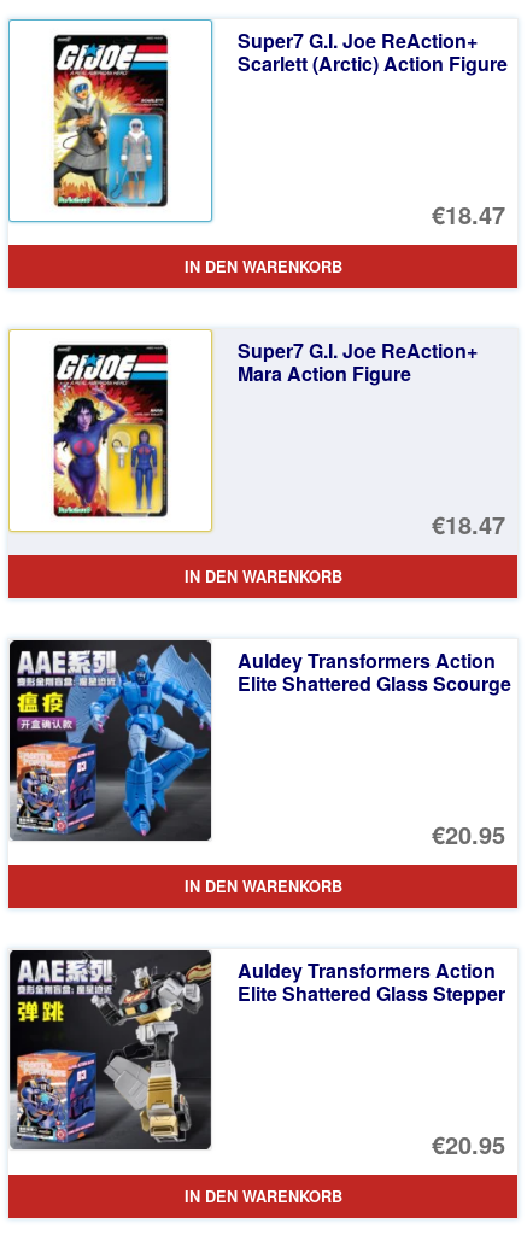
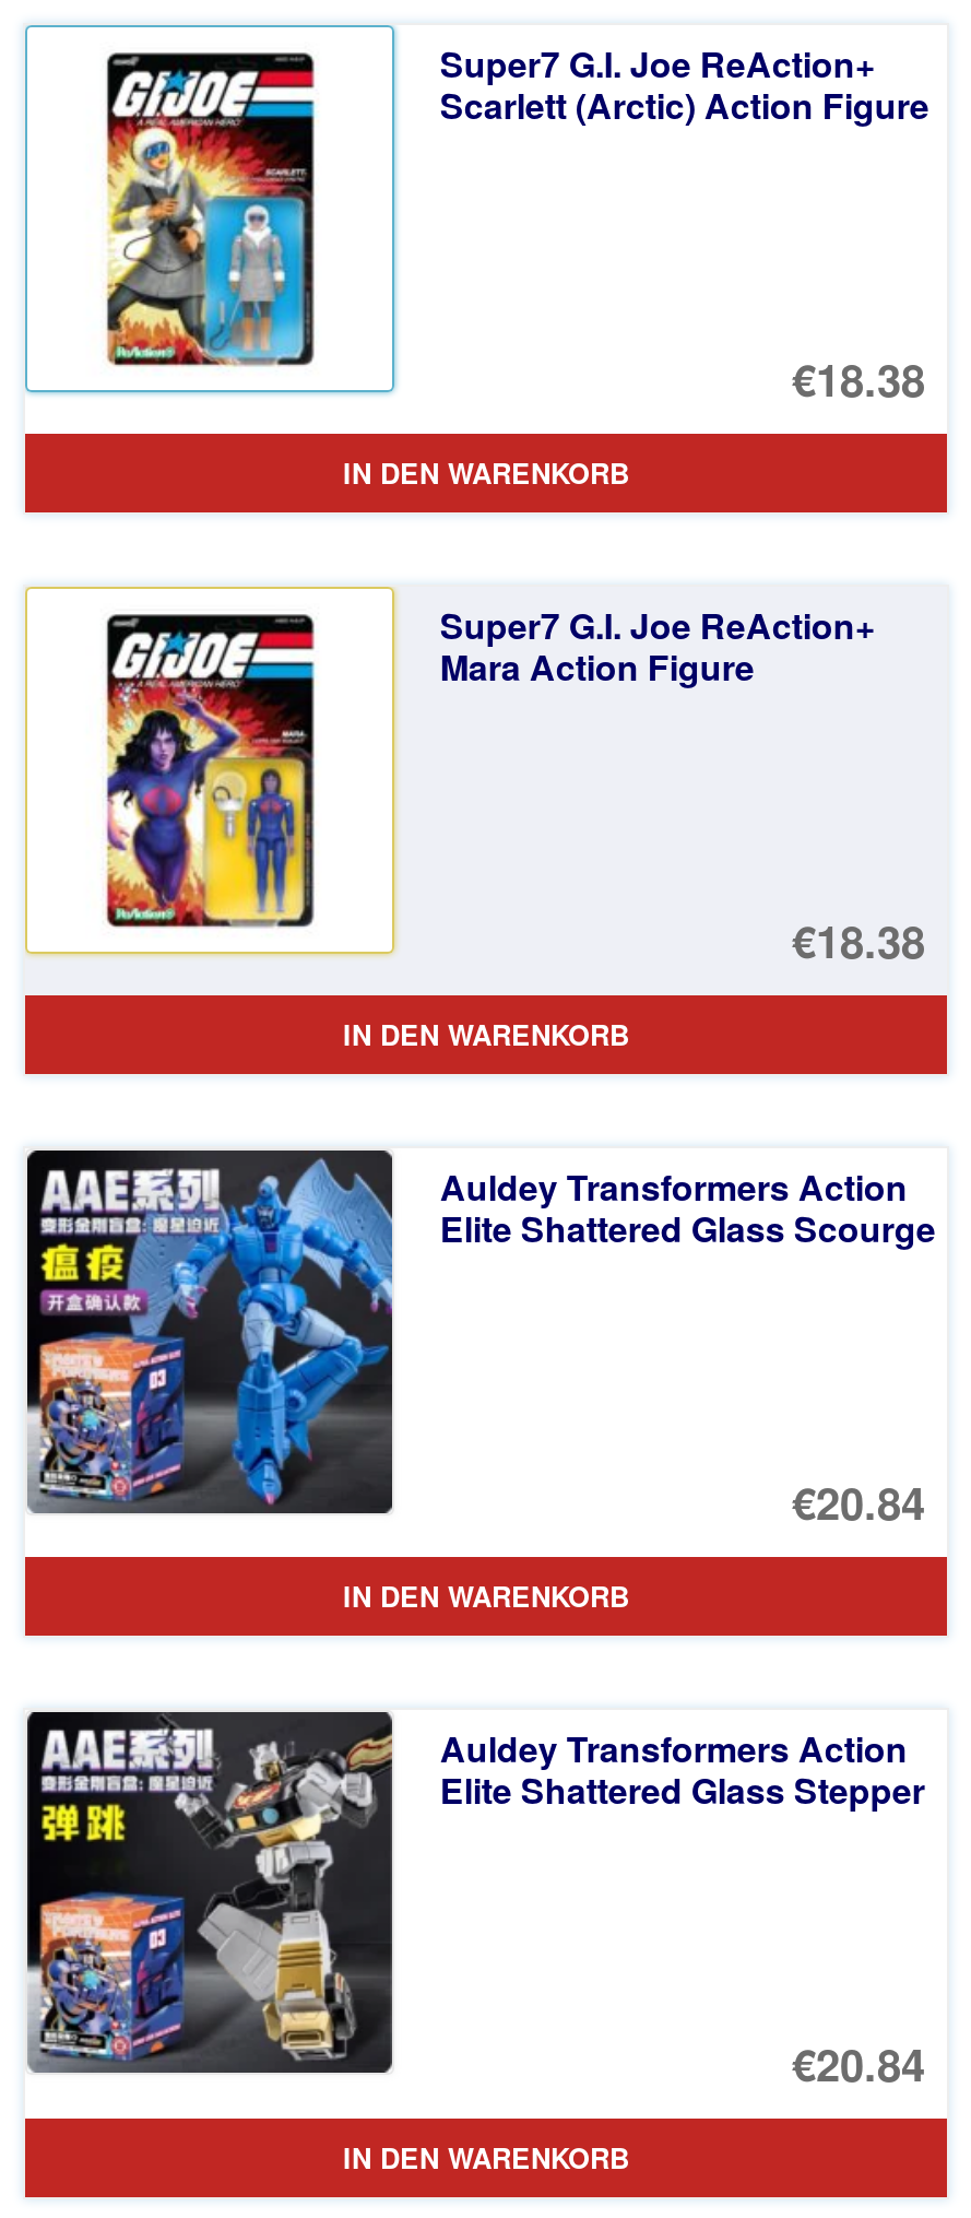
[432,196,505,231] €18.47 -> [792,346,925,409] €18.38
[432,506,505,541] €18.47 -> [792,907,925,971] €18.38
[432,816,505,851] €20.95 -> [792,1469,925,1532] €20.84
[432,1126,505,1161] €20.95 -> [792,2031,925,2094] €20.84

